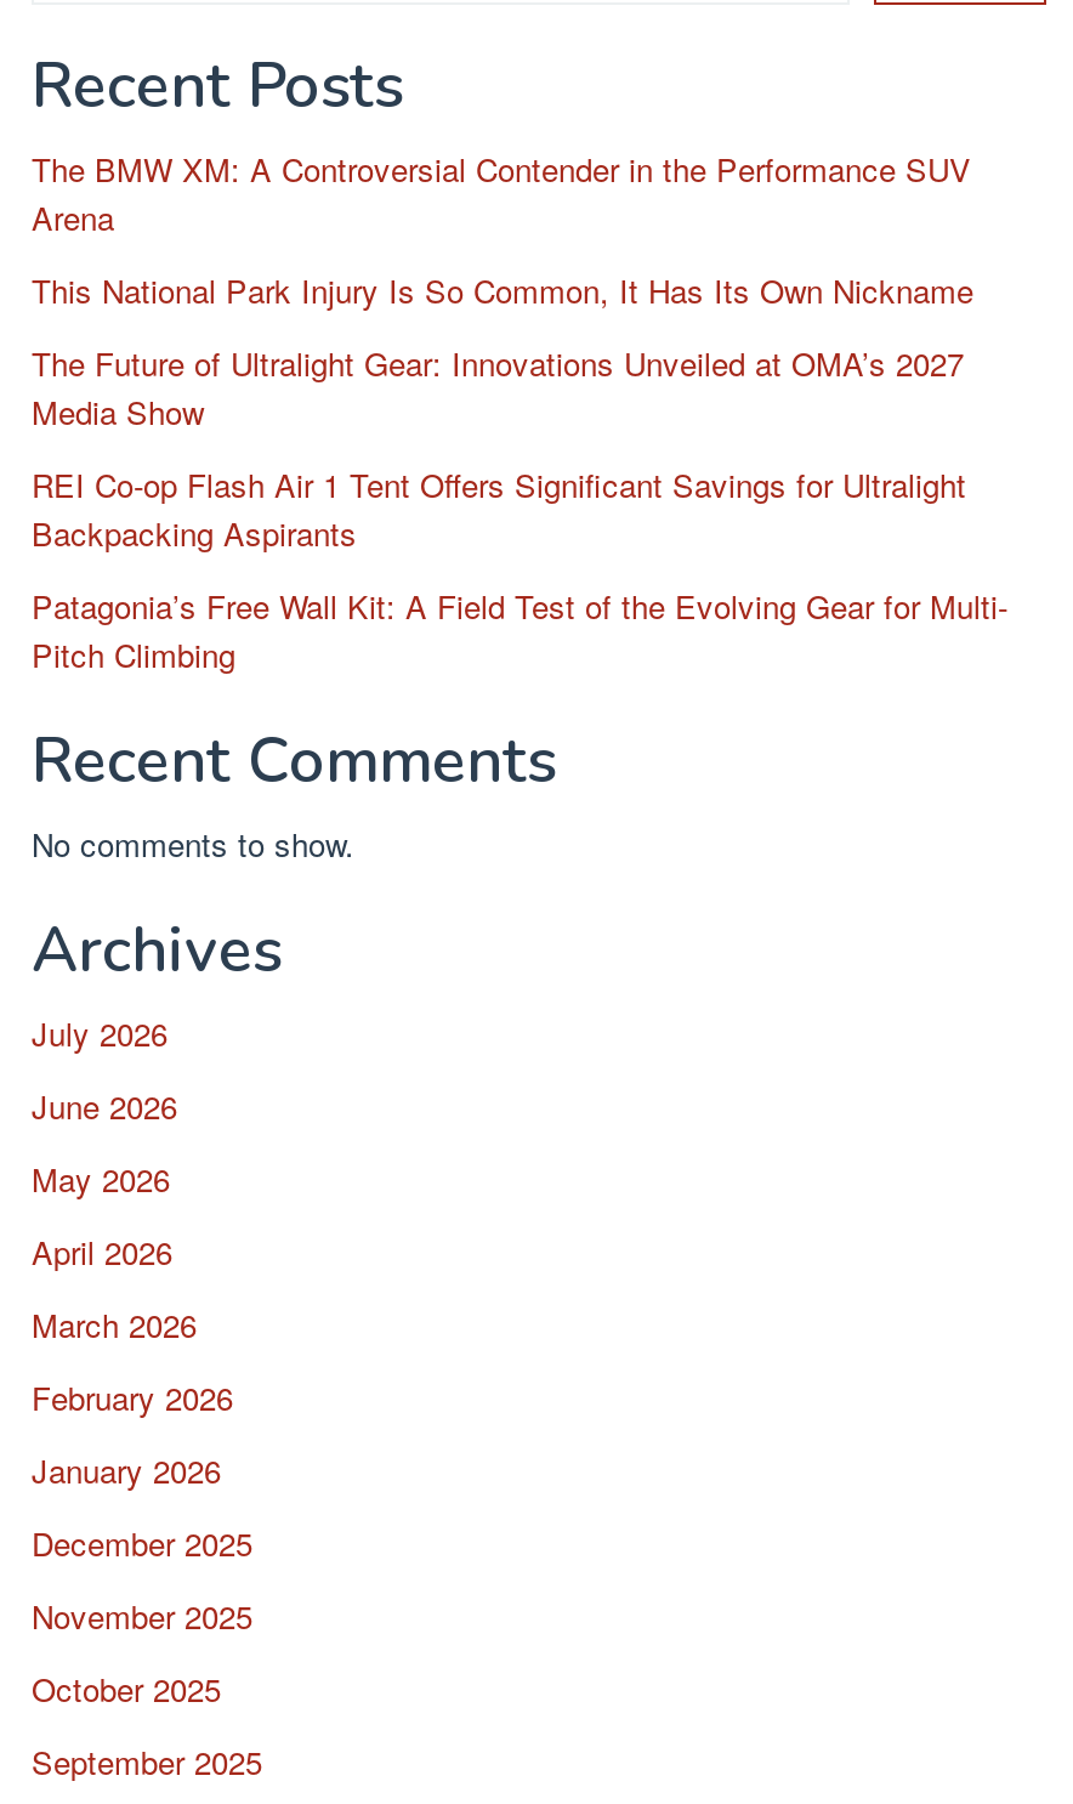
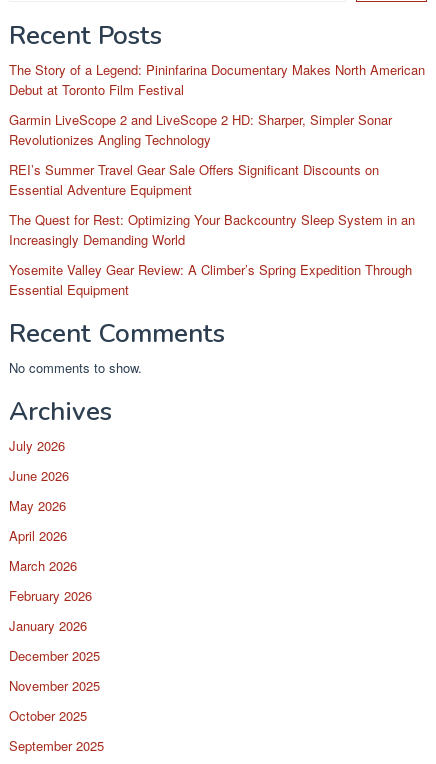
[32,146,971,241] The BMW XM: A Controversial Contender in the Performance SUV | Arena -> [9,60,425,99] The Story of a Legend: Pininfarina Documentary Makes North American | Debut at Toronto Film Festival
[32,268,973,314] This National Park Injury Is So Common, It Has Its Own Nickname -> [9,110,392,149] Garmin LiveScope 2 and LiveScope 2 HD: Sharper, Simpler Sonar | Revolutionizes Angling Technology
[32,341,964,435] The Future of Ultralight Gear: Innovations Unveiled at OMA’s 2027 | Media Show -> [9,160,379,199] REI’s Summer Travel Gear Sale Offers Significant Discounts on | Essential Adventure Equipment
[32,462,966,557] REI Co-op Flash Air 1 Tent Offers Significant Savings for Ultralight | Backpacking Aspirants -> [9,210,415,249] The Quest for Rest: Optimizing Your Backcountry Sleep System in an | Increasingly Demanding World
[32,583,1007,678] Patagonia’s Free Wall Kit: A Field Test of the Evolving Gear for Multi- | Pitch Climbing -> [9,260,412,299] Yosemite Valley Gear Review: A Climber’s Spring Expedition Through | Essential Equipment

